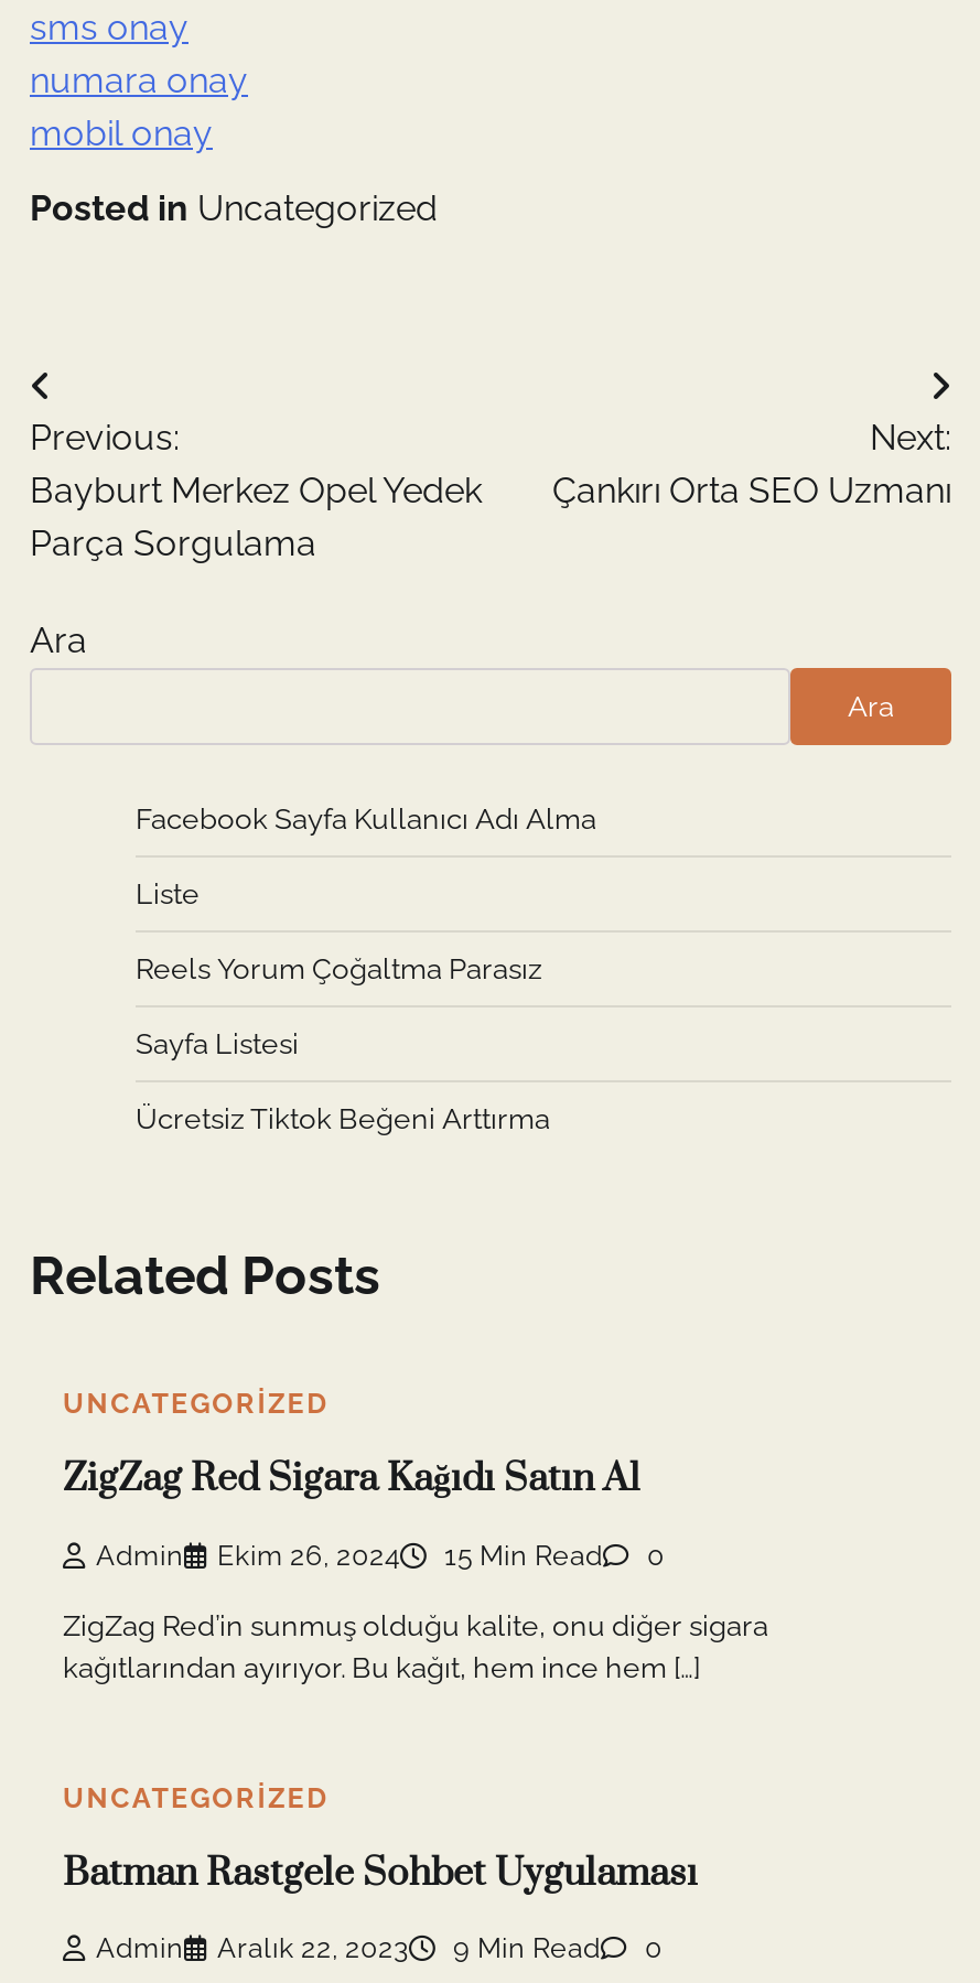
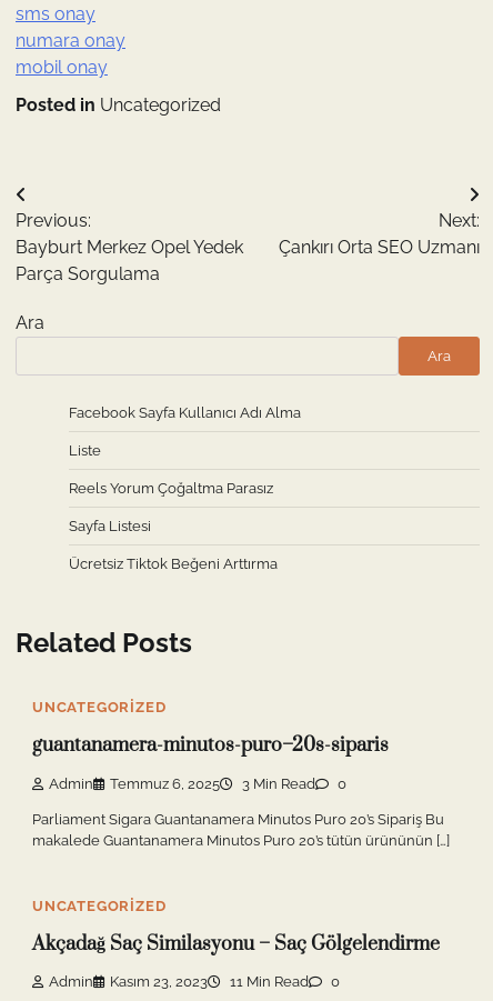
[63,1456,640,1504] ZigZag Red Sigara Kağıdı Satın Al -> [32,734,389,758] guantanamera-minutos-puro–20s-siparis
[217,1538,603,1571] Ekim 26, 2024 | 15 Min Read -> [110,775,315,792] Temmuz 6, 2025 | 3 Min Read
[63,1609,768,1684] ZigZag Red’in sunmuş olduğu kalite, onu diğer sigara | kağıtlarından ayırıyor. Bu kağıt, hem ince hem […] -> [32,811,450,848] Parliament Sigara Guantanamera Minutos Puro 20’s Sipariş Bu | makalede Guantanamera Minutos Puro 20’s tütün ürününün […]
[63,1850,698,1898] Batman Rastgele Sohbet Uygulaması -> [32,932,440,957] Akçadağ Saç Similasyonu – Saç Gölgelendirme
[217,1932,601,1965] Aralık 22, 2023 | 9 Min Read -> [110,974,309,990] Kasım 23, 2023 | 11 Min Read

